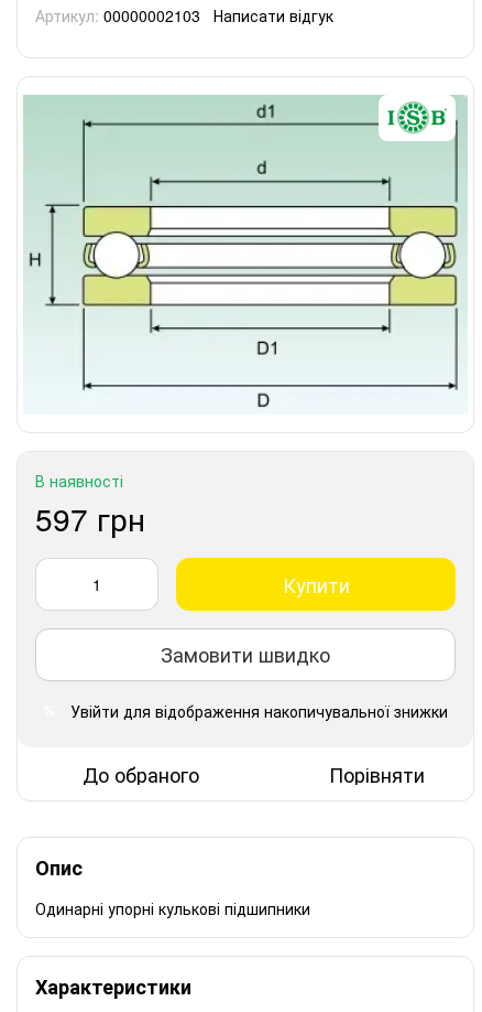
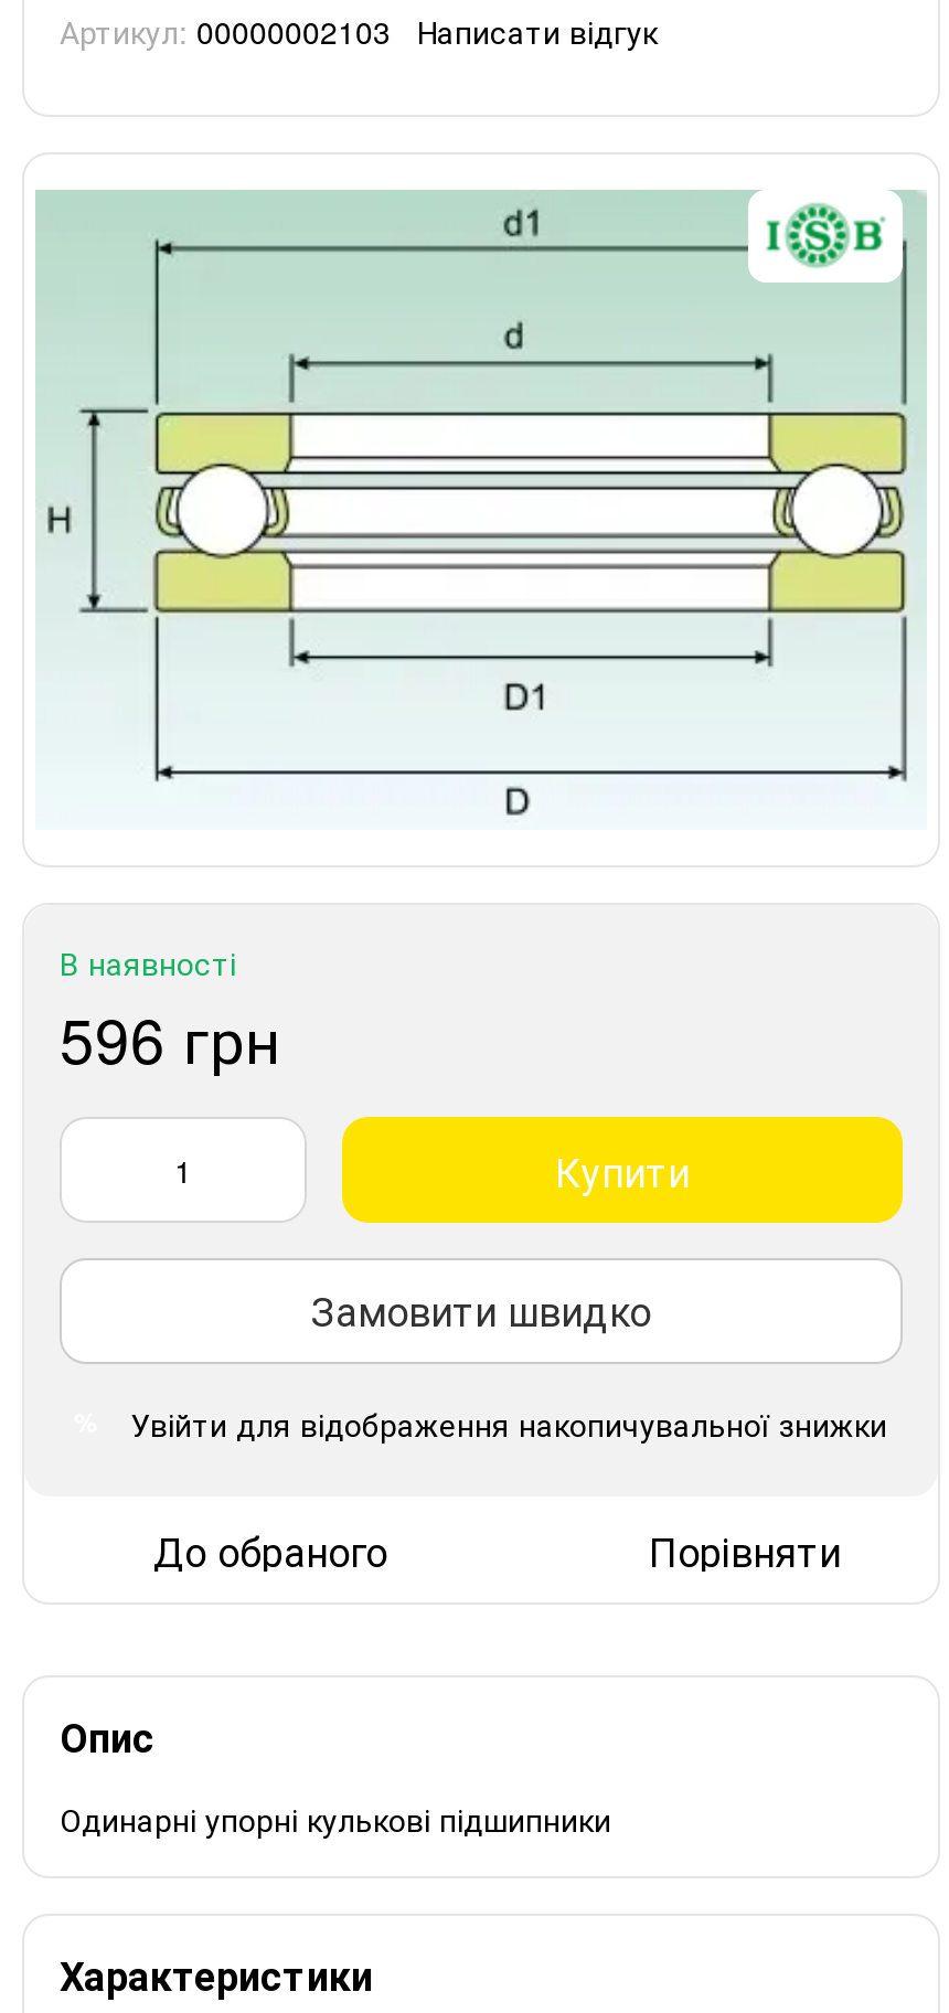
[35,496,145,540] 597 грн -> [60,993,280,1081] 596 грн

